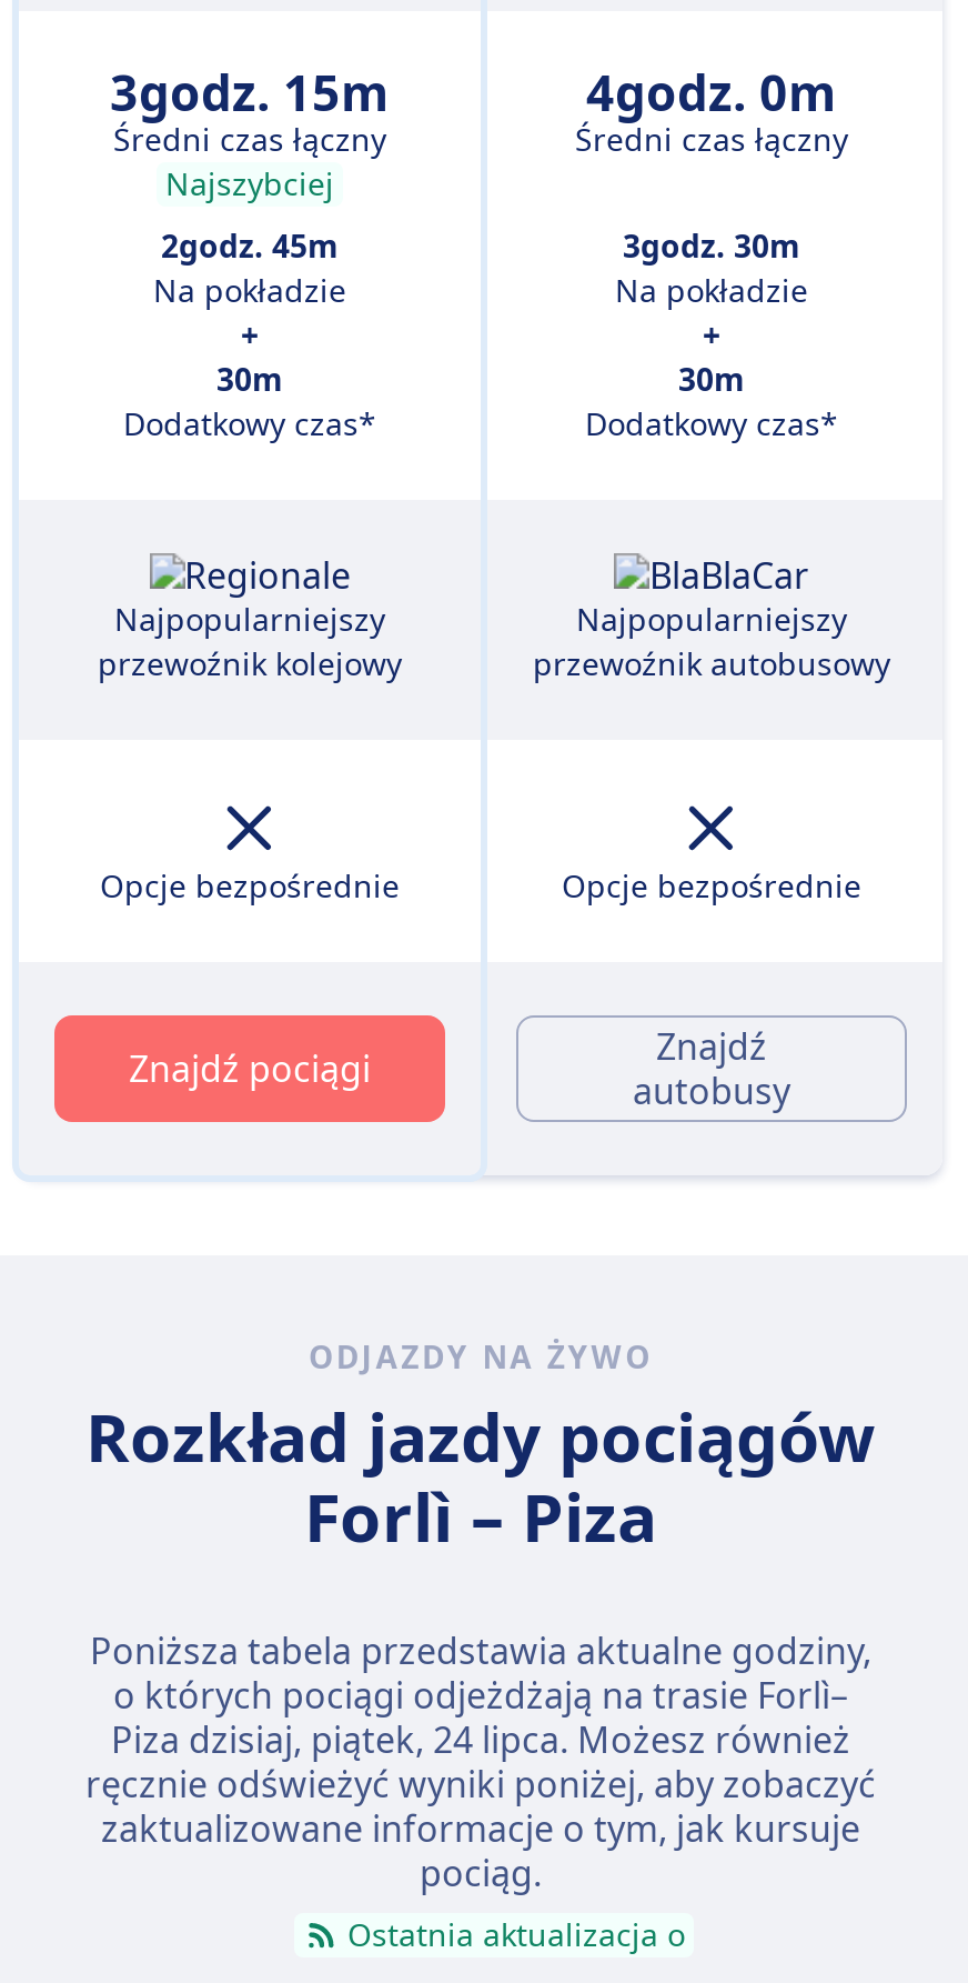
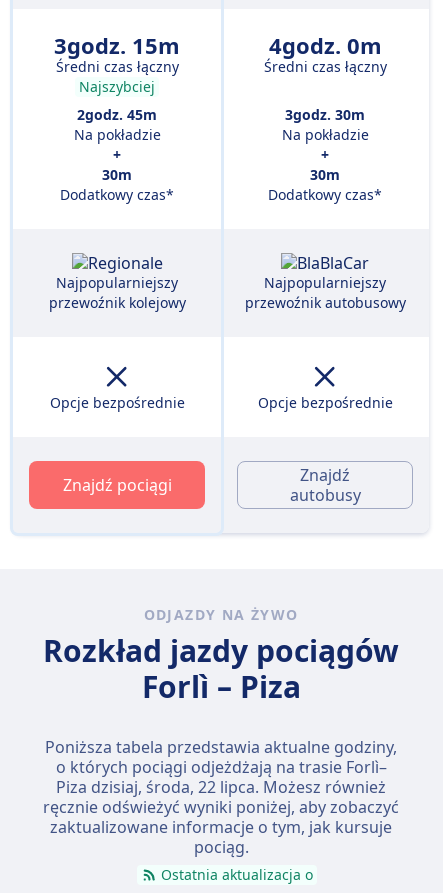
[111,1715,850,1764] Piza dzisiaj, piątek, 24 lipca. Możesz również -> [56,776,386,798] Piza dzisiaj, środa, 22 lipca. Możesz również

